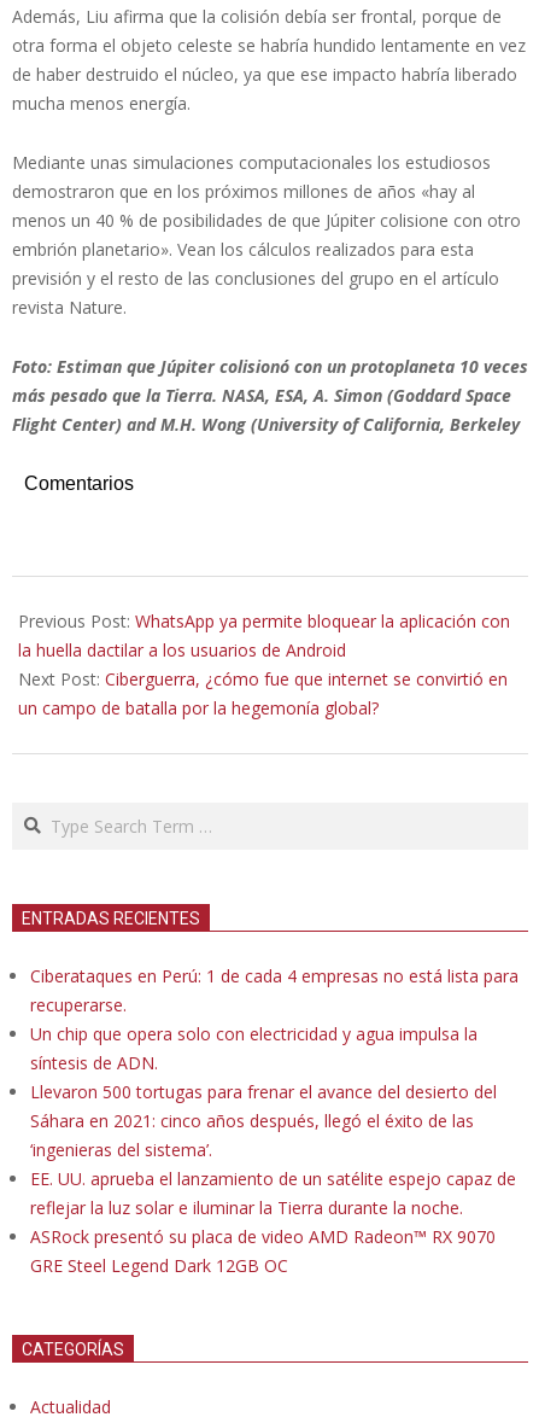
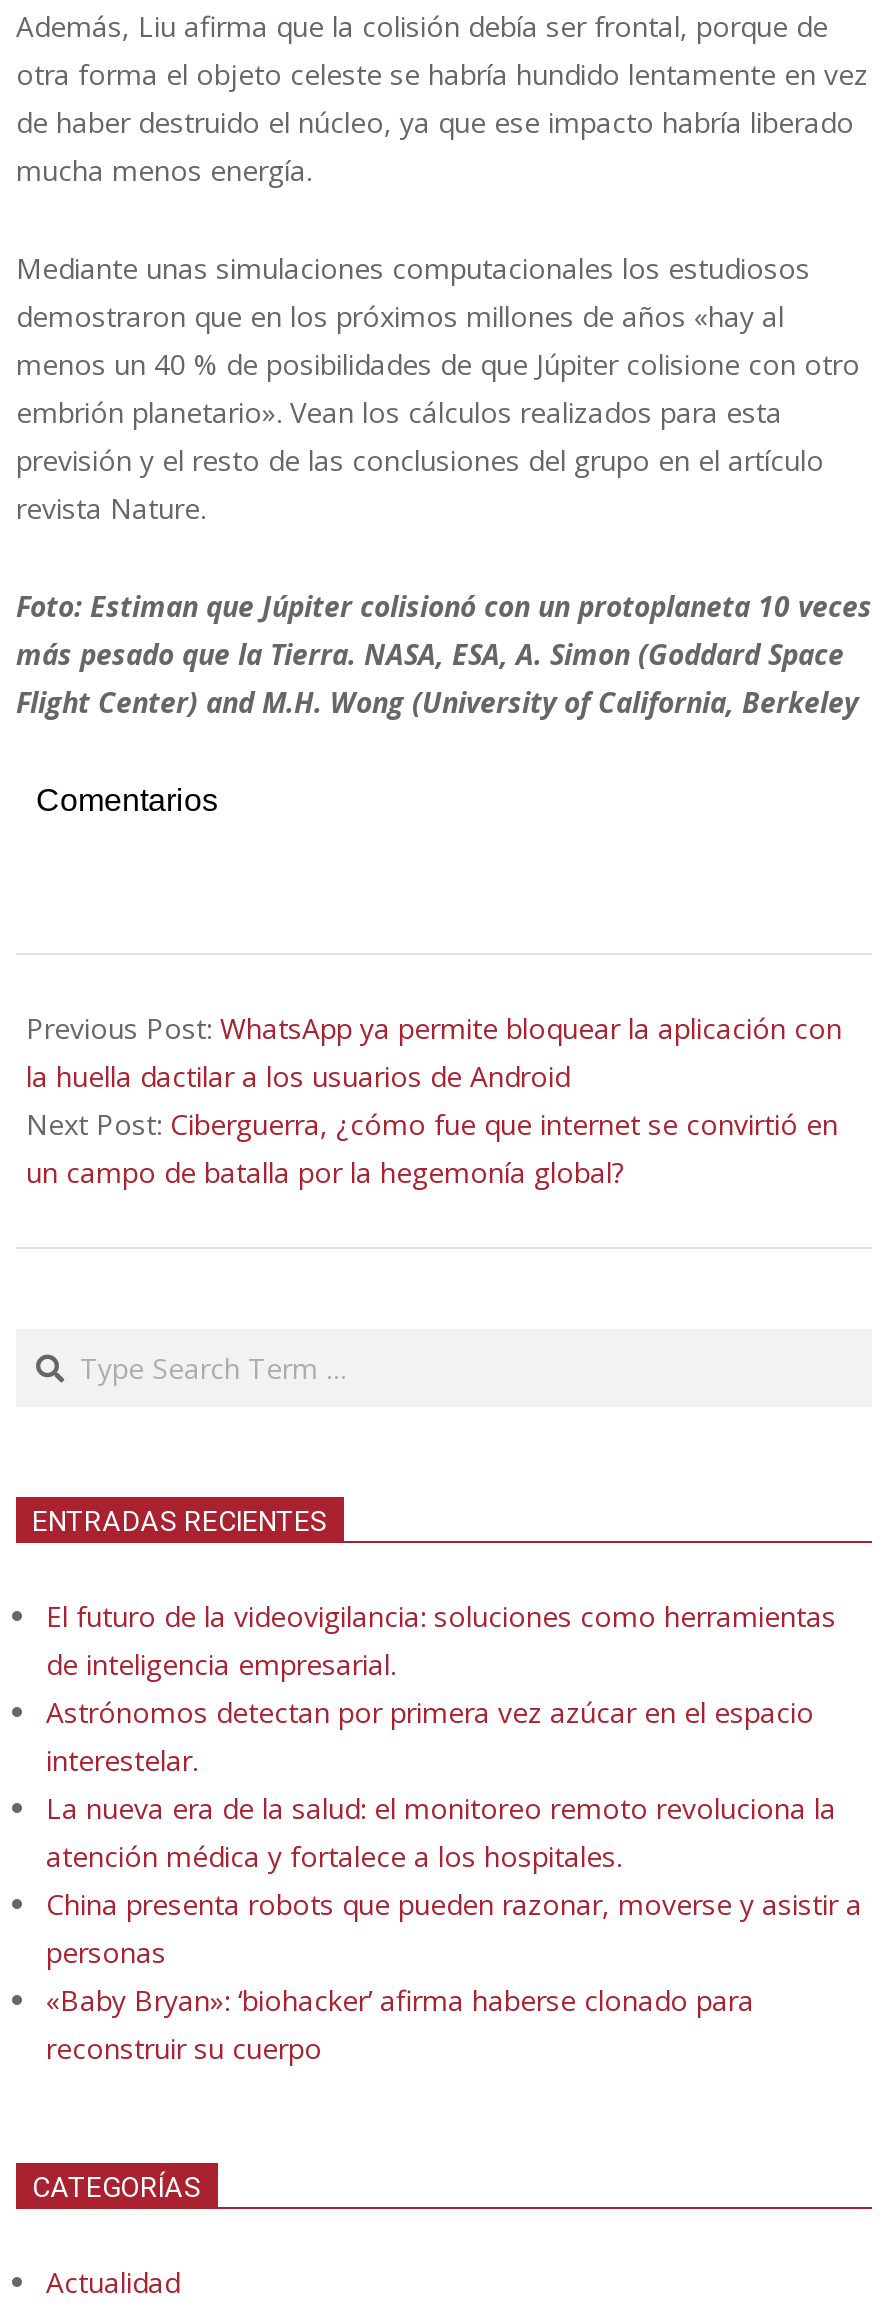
[30,964,519,1277] Ciberataques en Perú: 1 de cada 4 empresas no está lista para | recuperarse. | Un chip que opera solo con electricidad y agua impulsa la | síntesis de ADN. | Llevaron 500 tortugas para frenar el avance del desierto del | Sáhara en 2021: cinco años después, llegó el éxito de las | ‘ingenieras del sistema’. | EE. UU. aprueba el lanzamiento de un satélite espejo capaz de | reflejar la luz solar e iluminar la Tierra durante la noche. | ASRock presentó su placa de video AMD Radeon™ RX 9070 | GRE Steel Legend Dark 12GB OC -> [46,1598,862,2068] El futuro de la videovigilancia: soluciones como herramientas | de inteligencia empresarial. | Astrónomos detectan por primera vez azúcar en el espacio | interestelar. | La nueva era de la salud: el monitoreo remoto revoluciona la | atención médica y fortalece a los hospitales. | China presenta robots que pueden razonar, moverse y asistir a | personas | «Baby Bryan»: ‘biohacker’ afirma haberse clonado para | reconstruir su cuerpo

